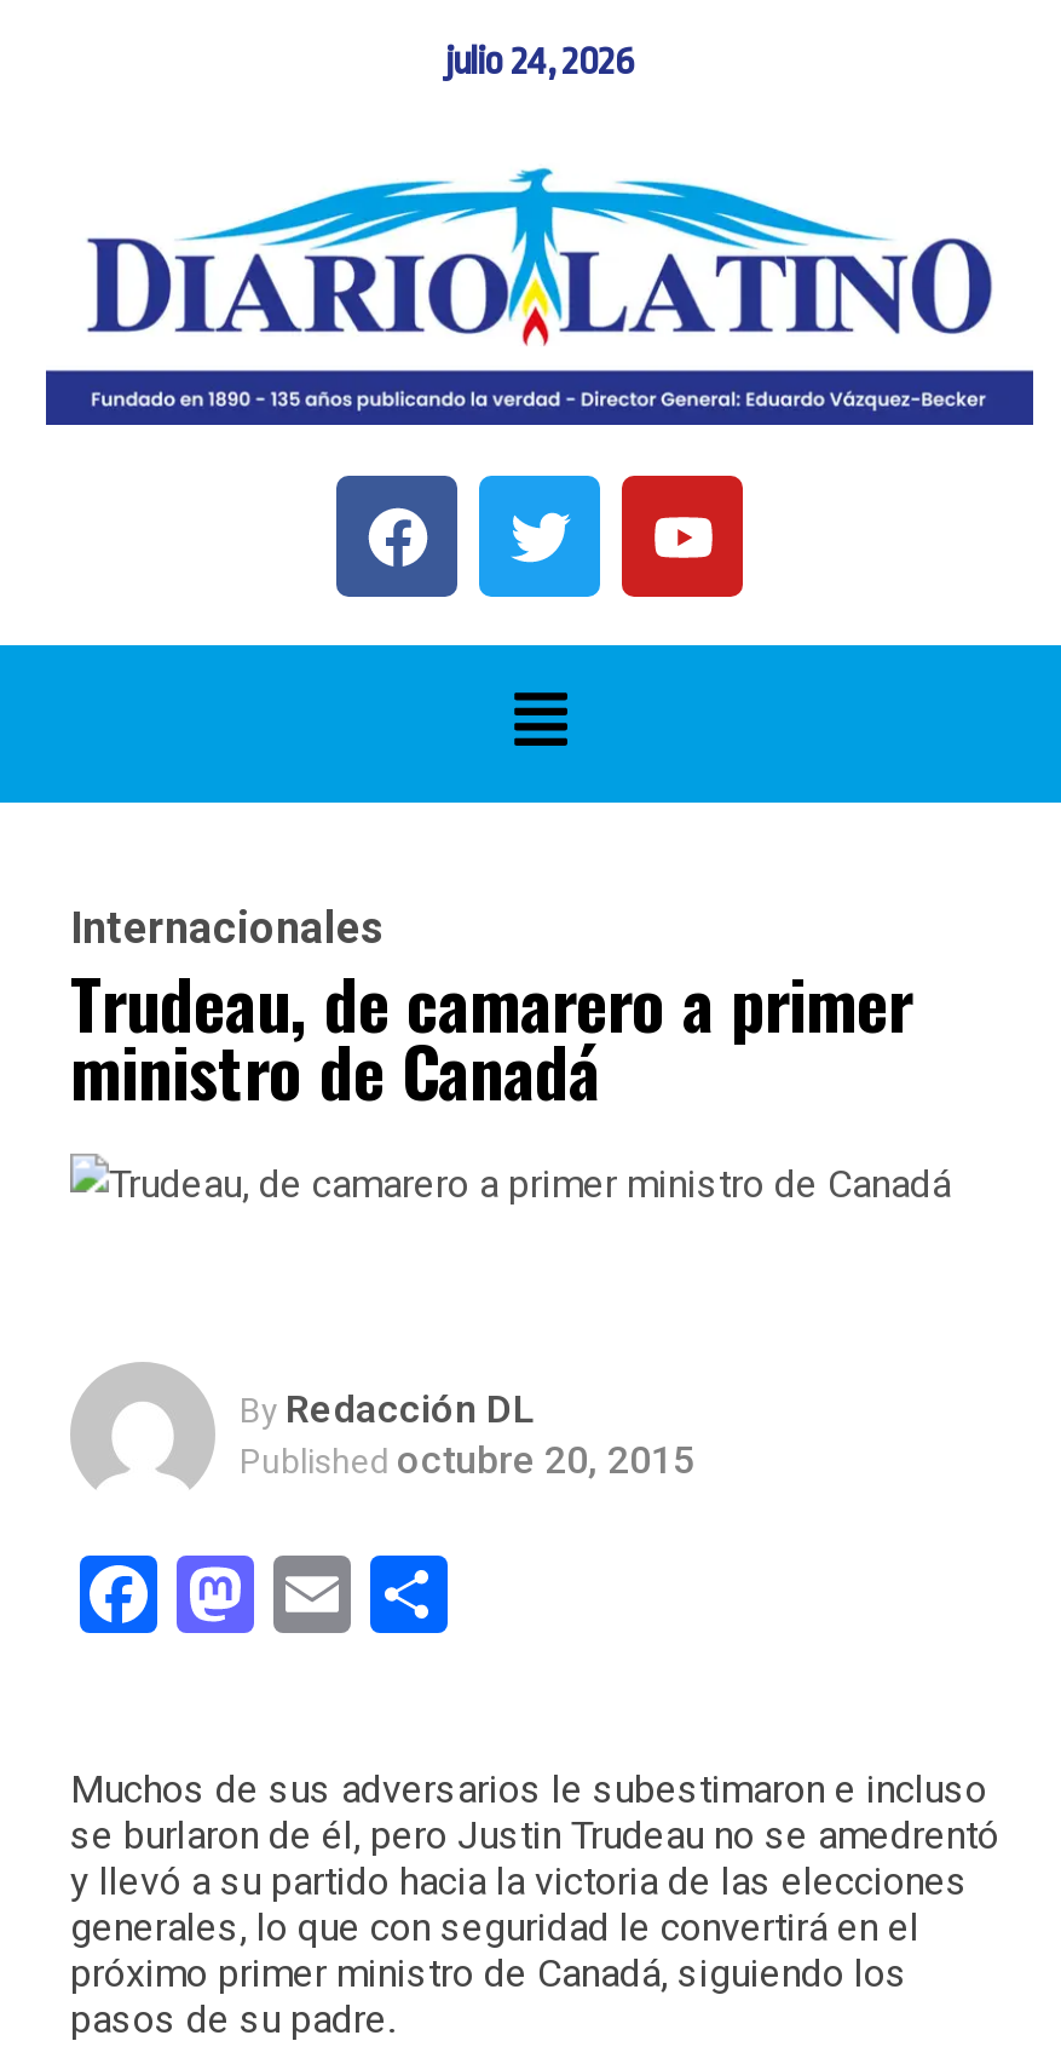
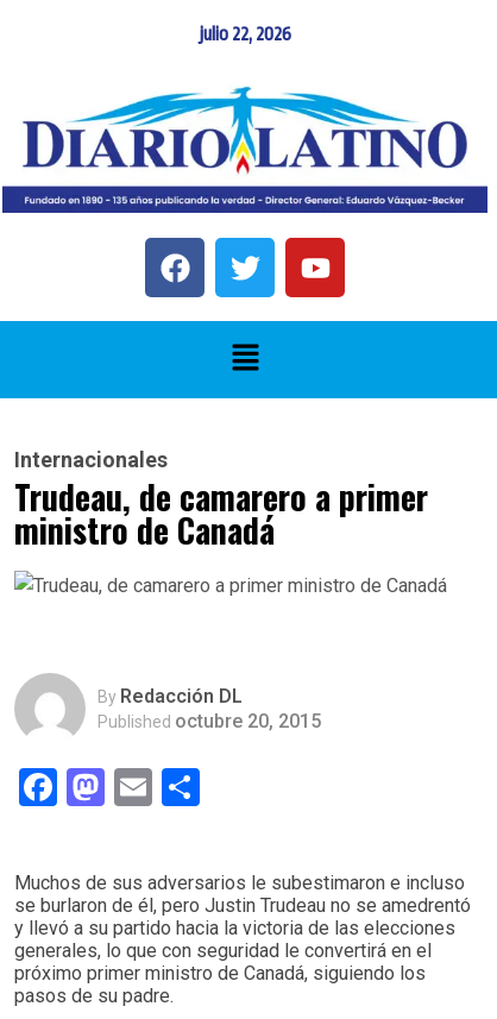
[445,40,634,84] julio 24, 2026 -> [199,24,291,45] julio 22, 2026

